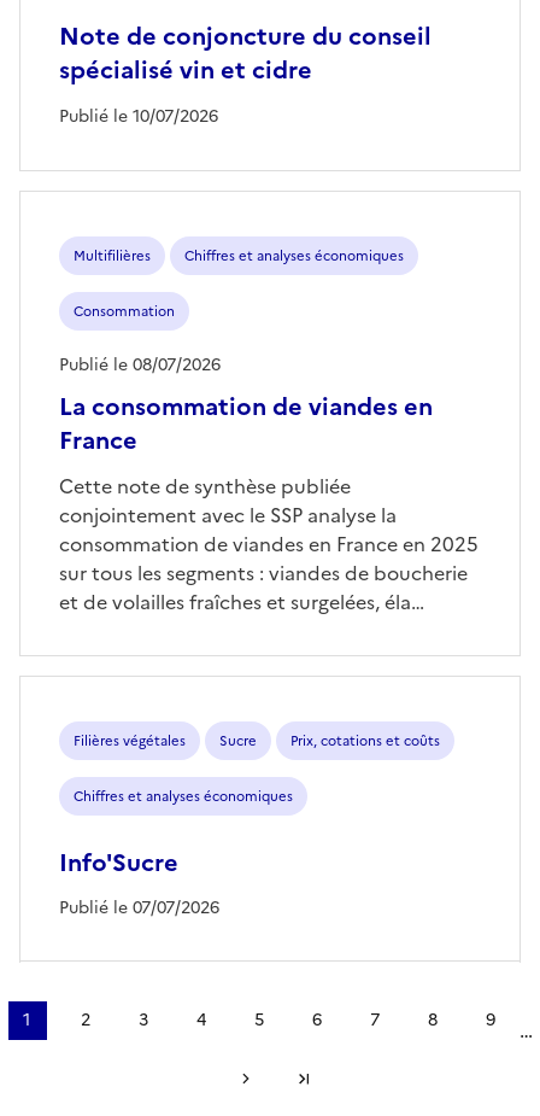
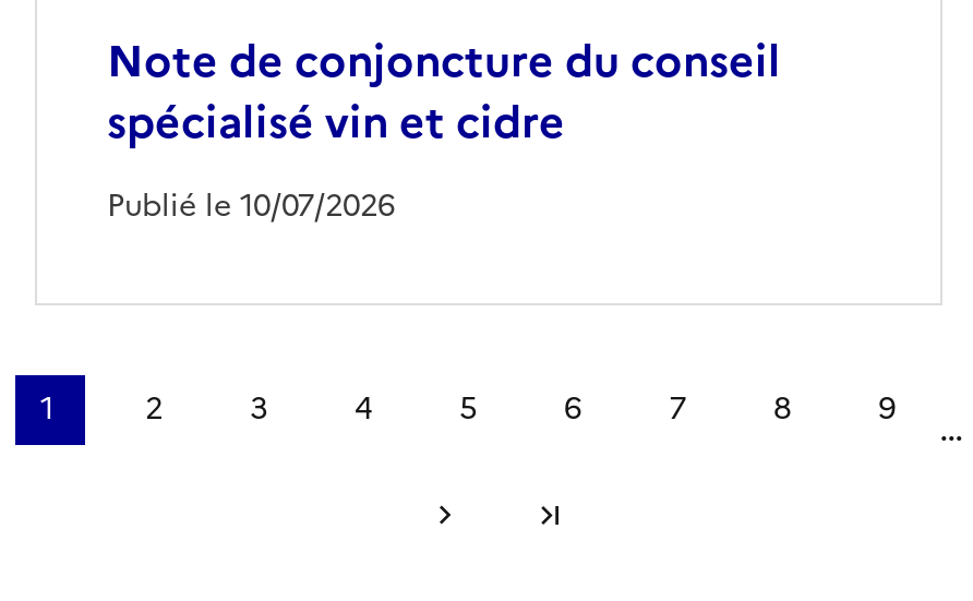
[59,246,433,458] Multifilières | Chiffres et analyses économiques | Consommation | La consommation de viandes en | France -> none
[59,352,221,377] Publié le 08/07/2026 -> none
[59,471,479,616] Cette note de synthèse publiée | conjointement avec le SSP analyse la | consommation de viandes en France en 2025 | sur tous les segments : viandes de boucherie | et de volailles fraîches et surgelées, éla… -> none
[59,731,440,921] Filières végétales | Sucre | Prix, cotations et coûts | Chiffres et analyses économiques | Info'Sucre | Publié le 07/07/2026 -> none

